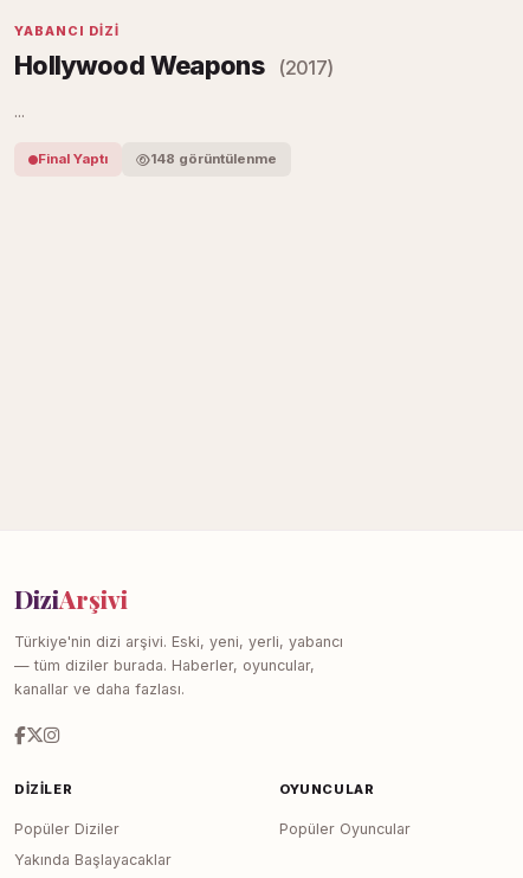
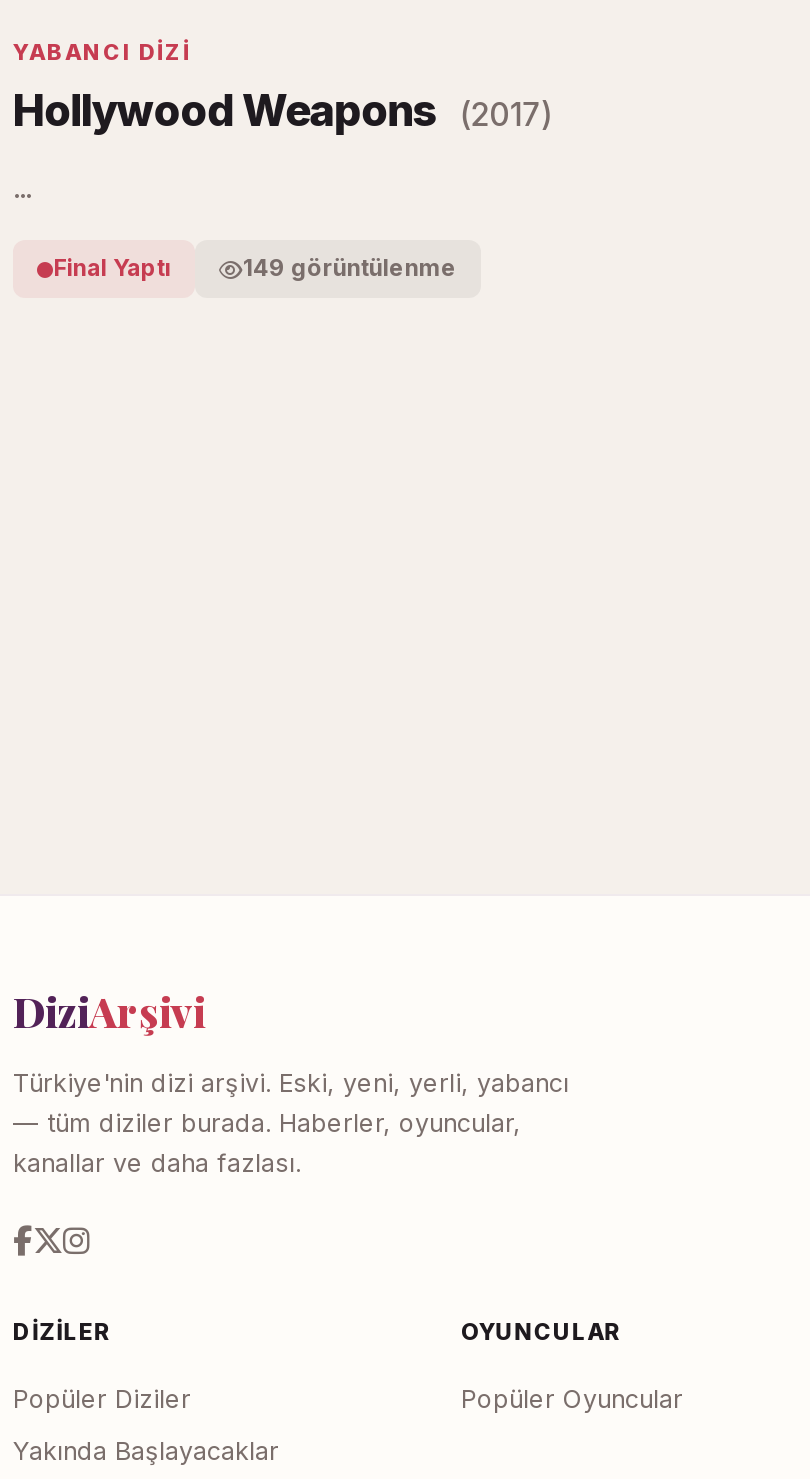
[150,150,277,167] 148 görüntülenme -> [243,254,457,282] 149 görüntülenme

